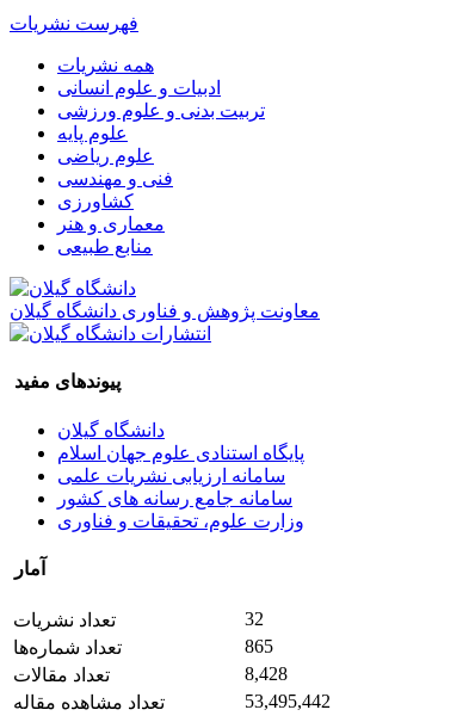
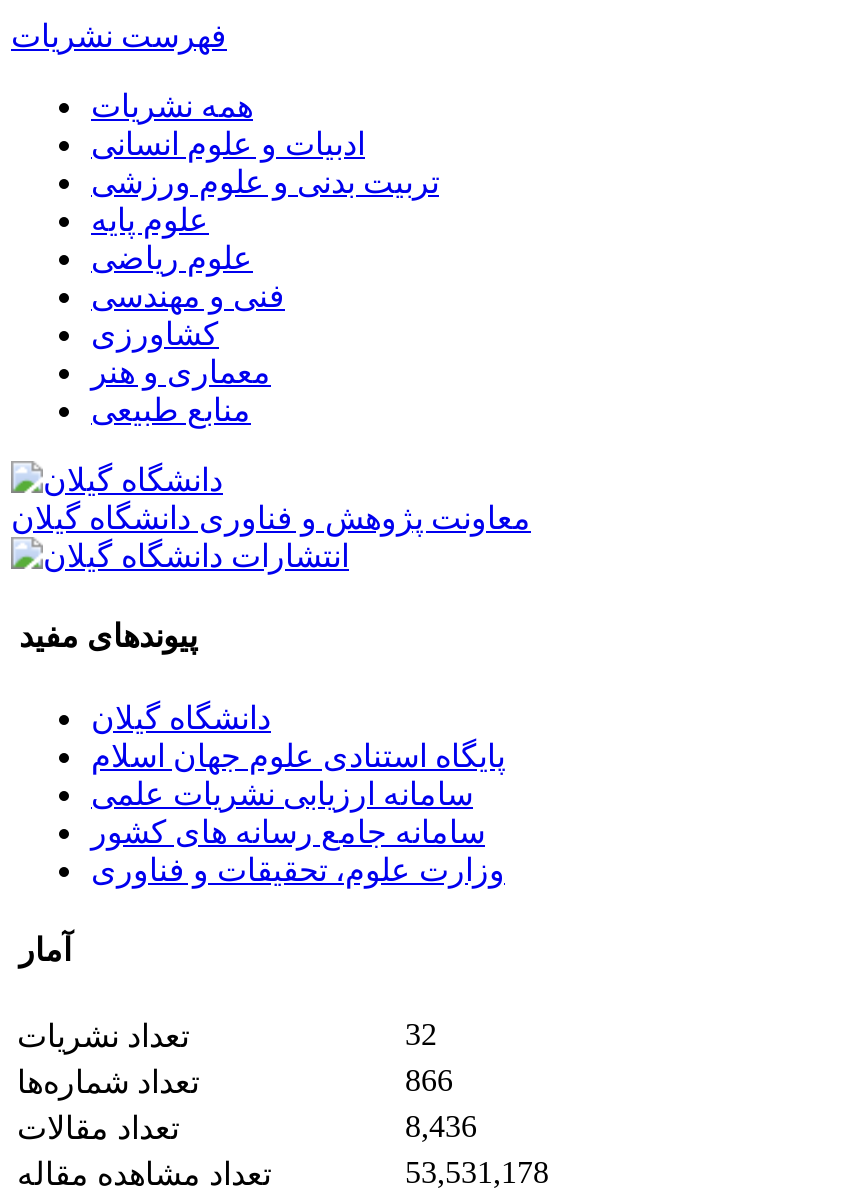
[245,636,273,656] 865 -> [405,1063,453,1097] 866
[245,664,288,684] 8,428 -> [405,1109,477,1143] 8,436
[245,691,331,711] 53,495,442 -> [405,1155,549,1189] 53,531,178

